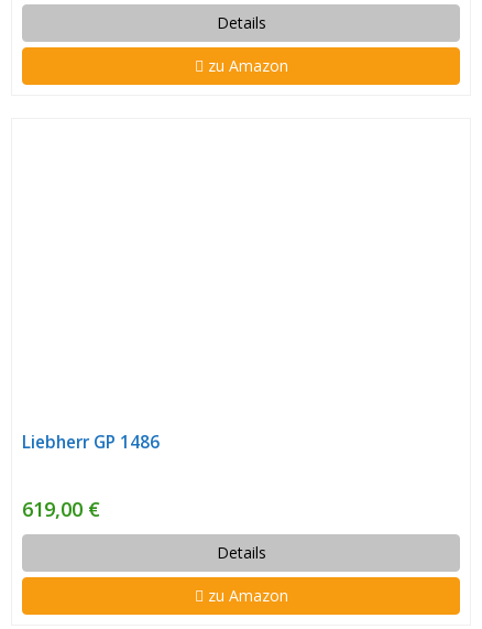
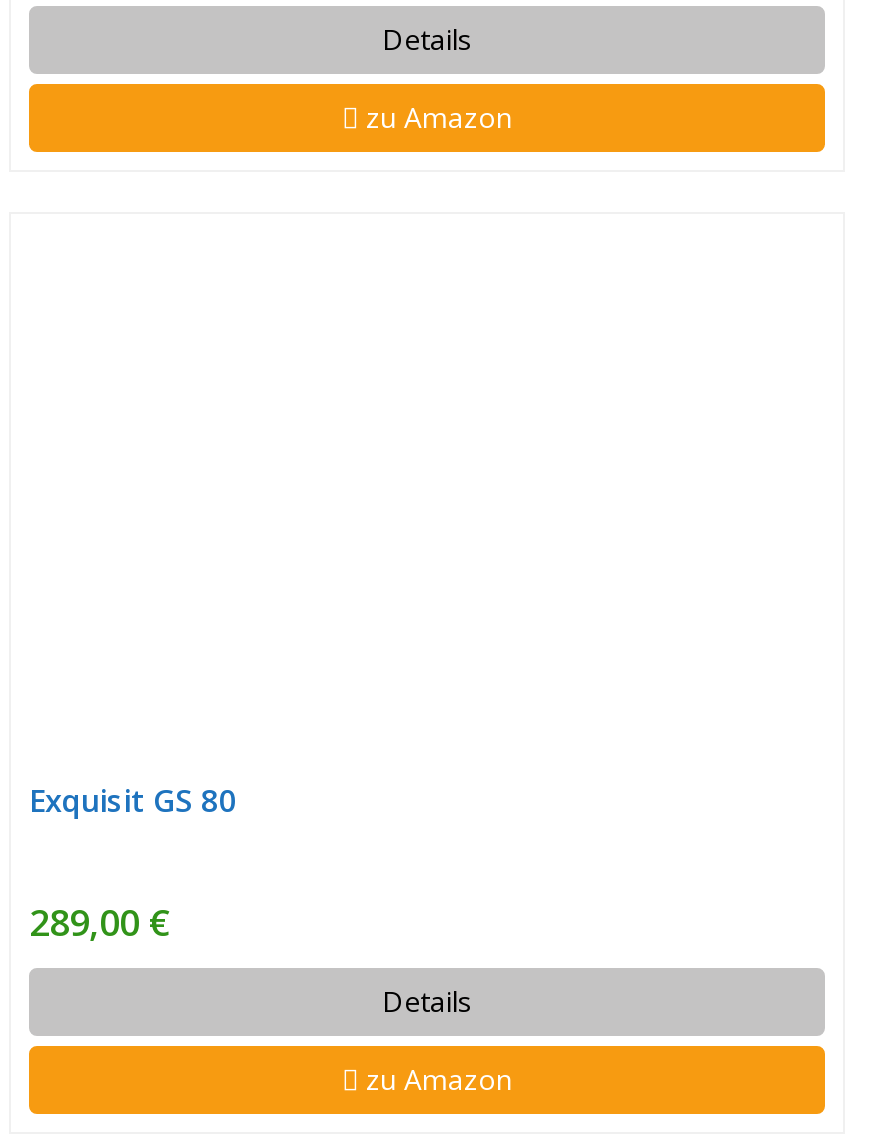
[22,431,160,454] Liebherr GP 1486 -> [29,780,237,822] Exquisit GS 80
[22,496,100,522] 619,00 € -> [29,898,171,946] 289,00 €

